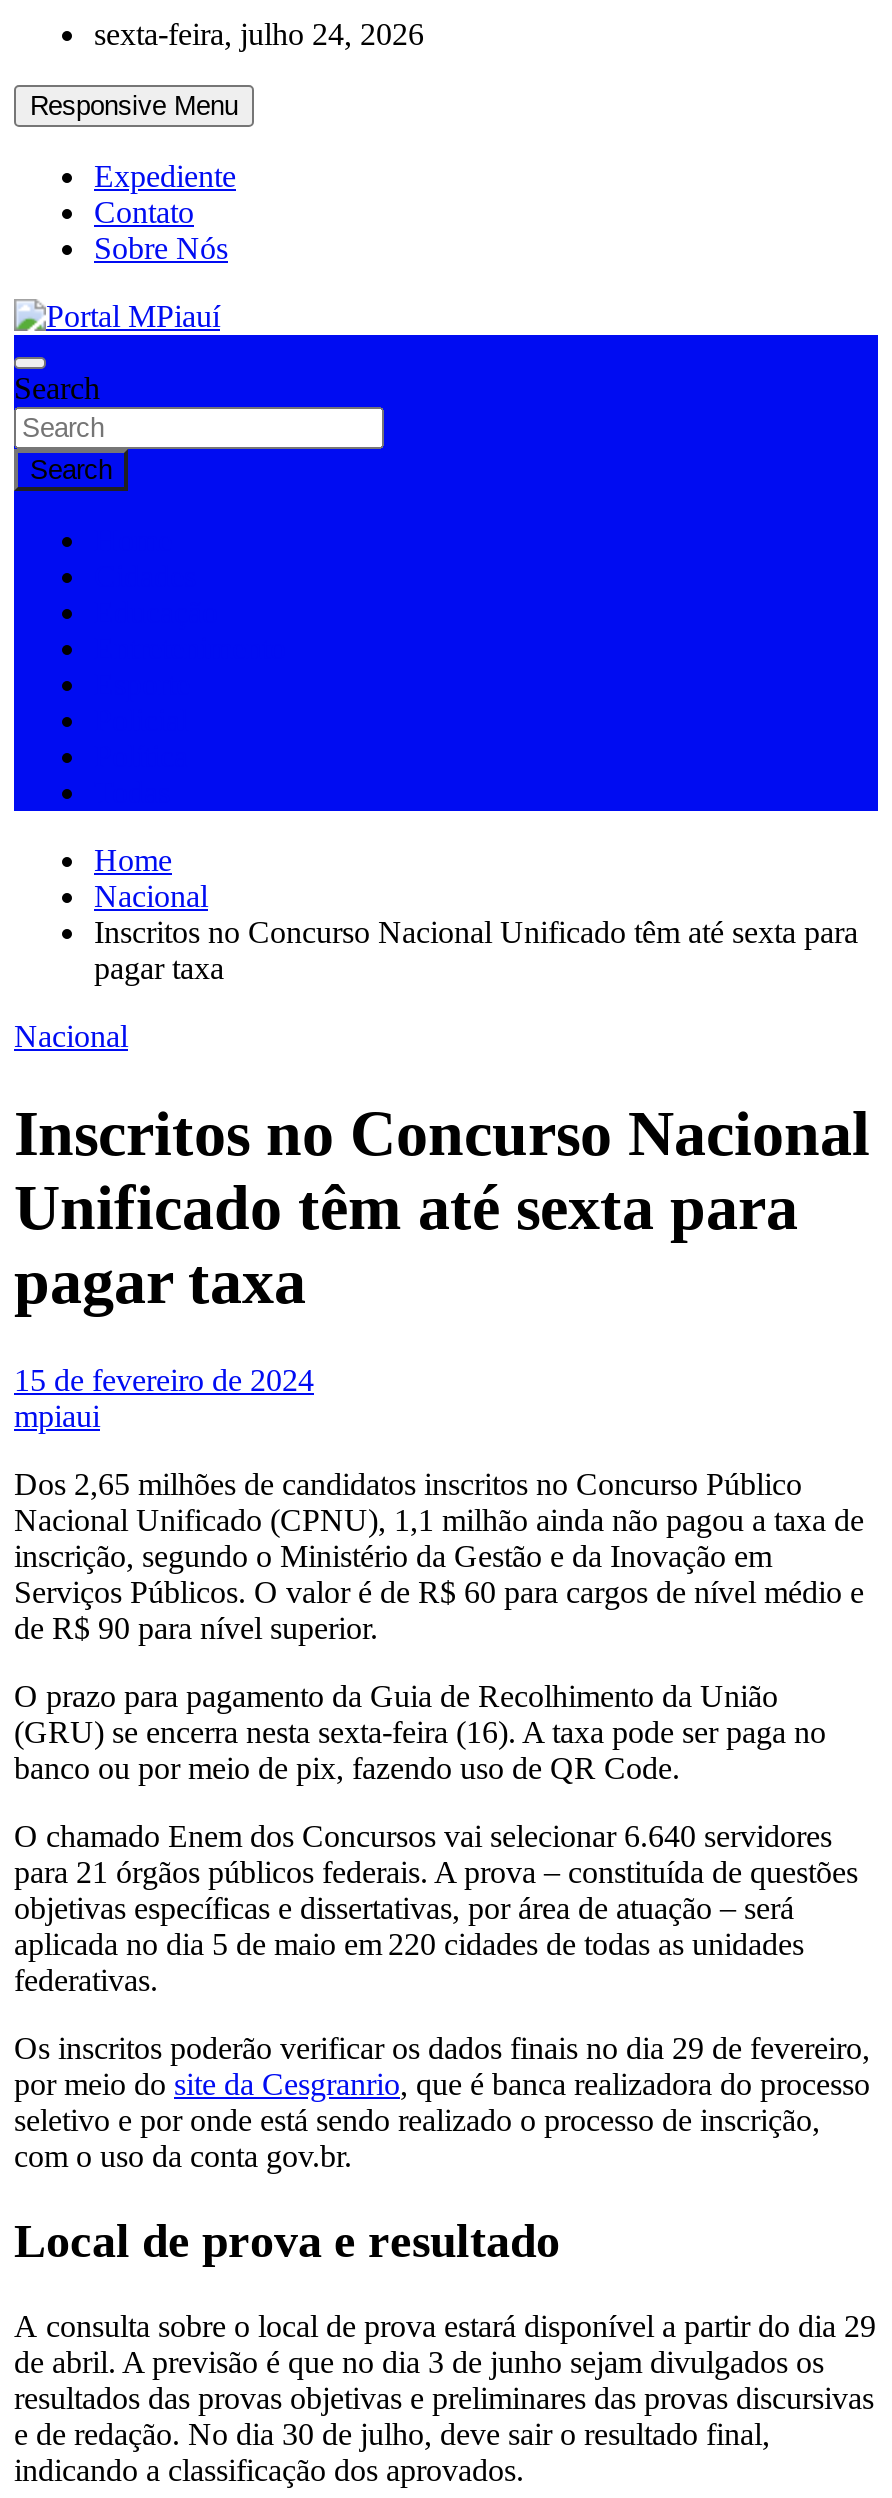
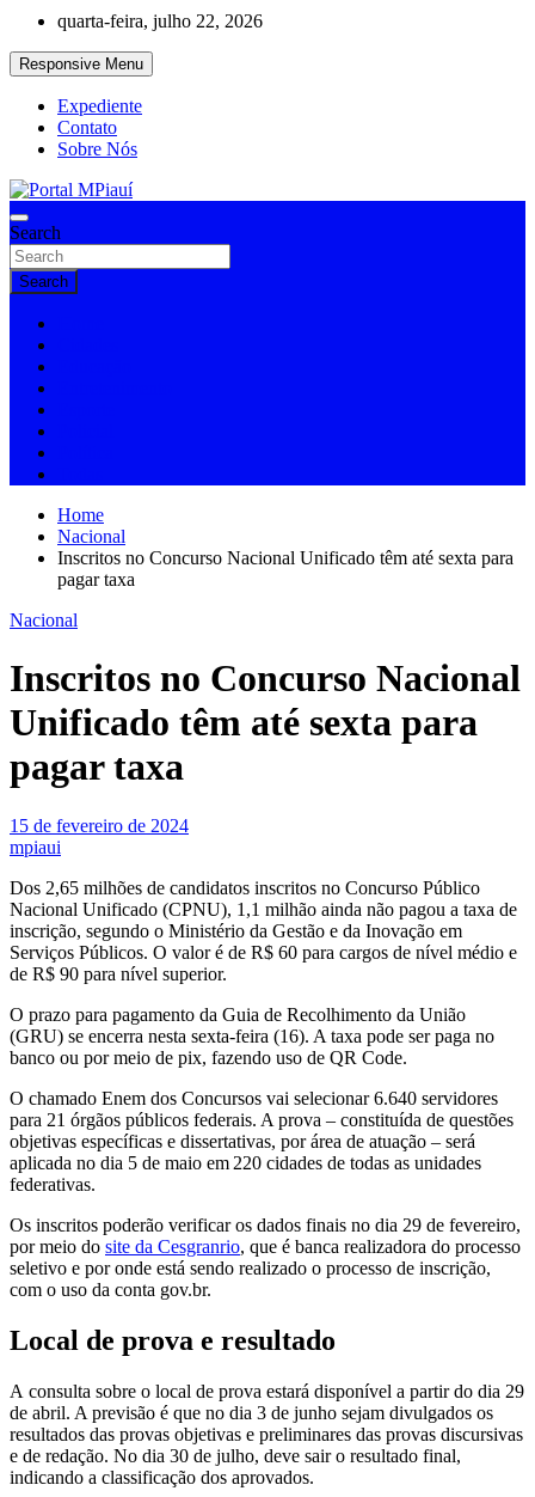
[94,17,424,51] sexta-feira, julho 24, 2026 -> [57,11,263,31] quarta-feira, julho 22, 2026

